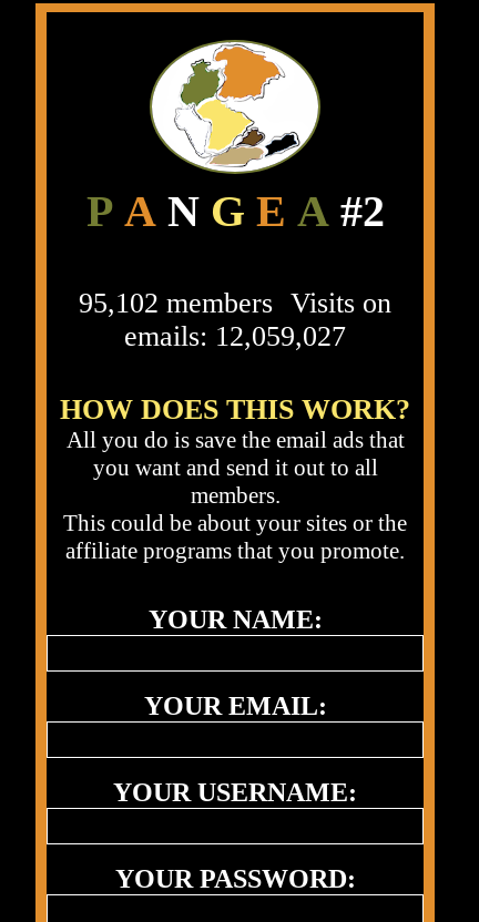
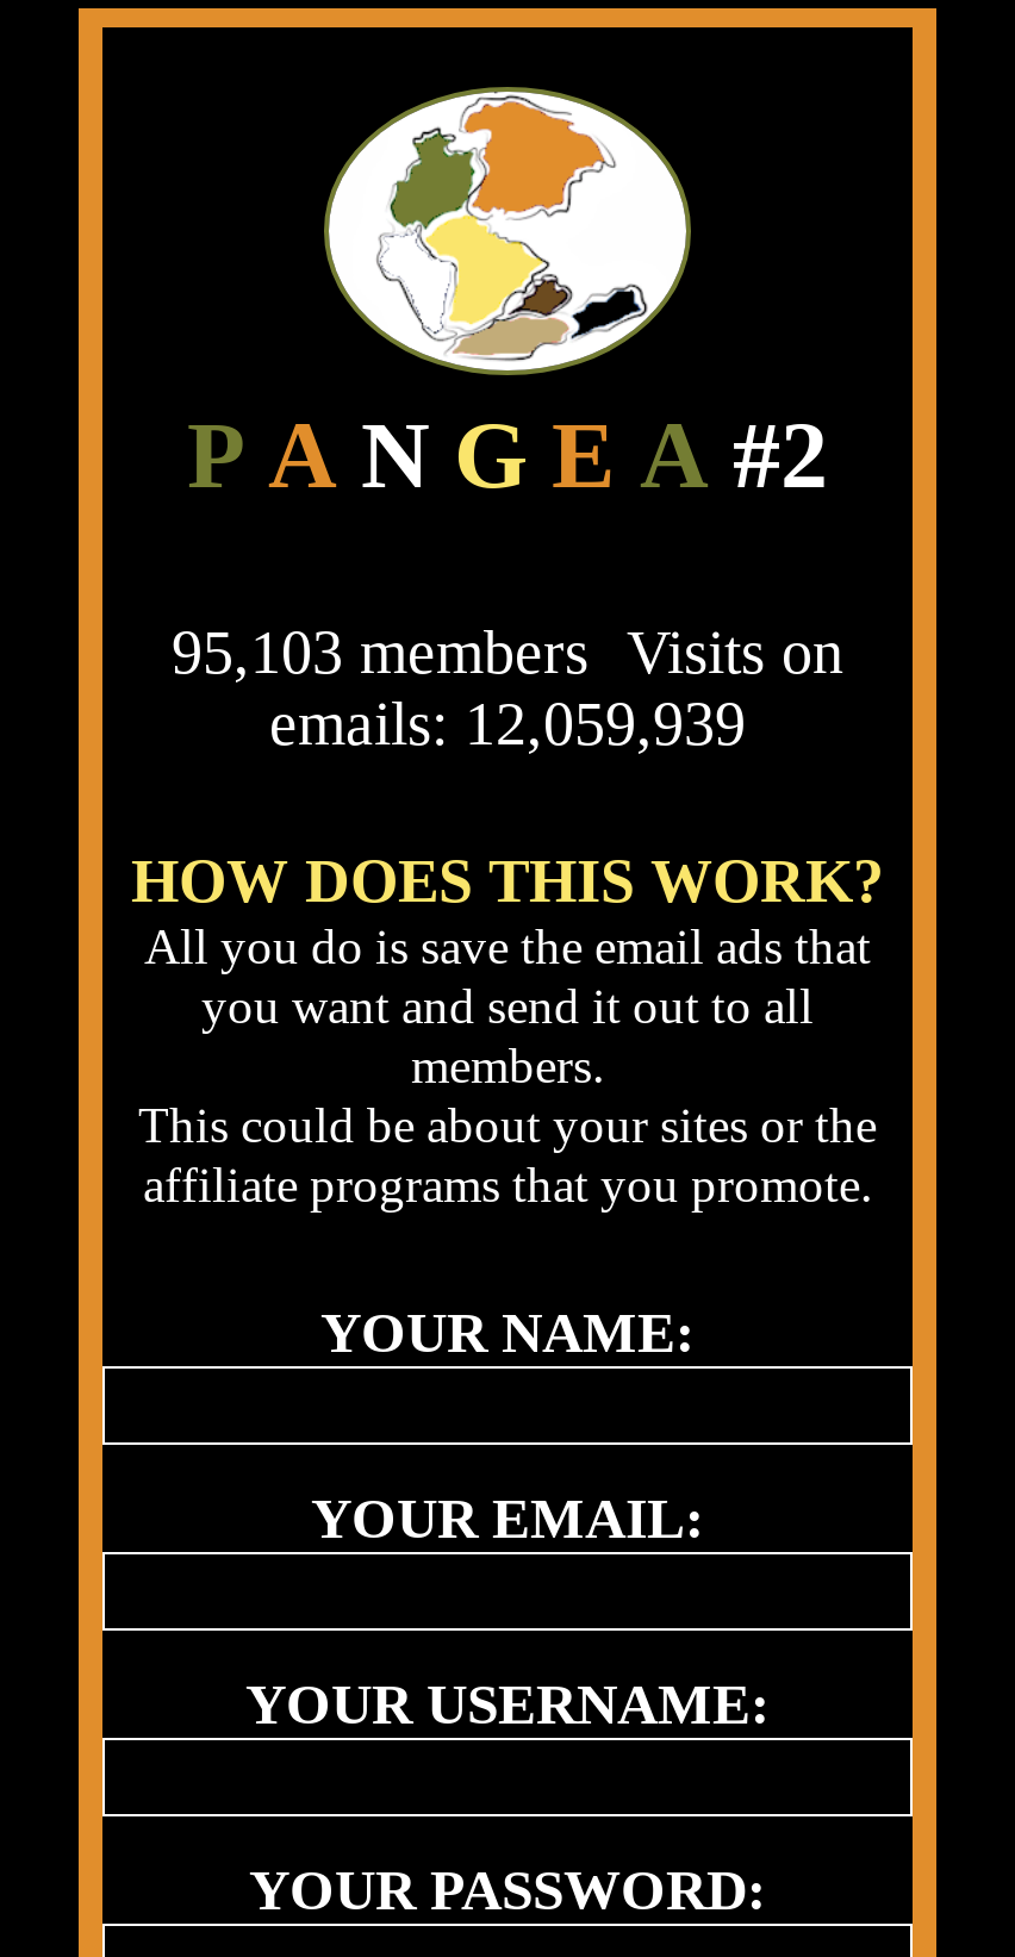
[79,287,391,319] 95,102 members Visits on -> [172,618,843,687] 95,103 members Visits on
[124,320,346,352] emails: 12,059,027 -> [269,689,746,759] emails: 12,059,939

